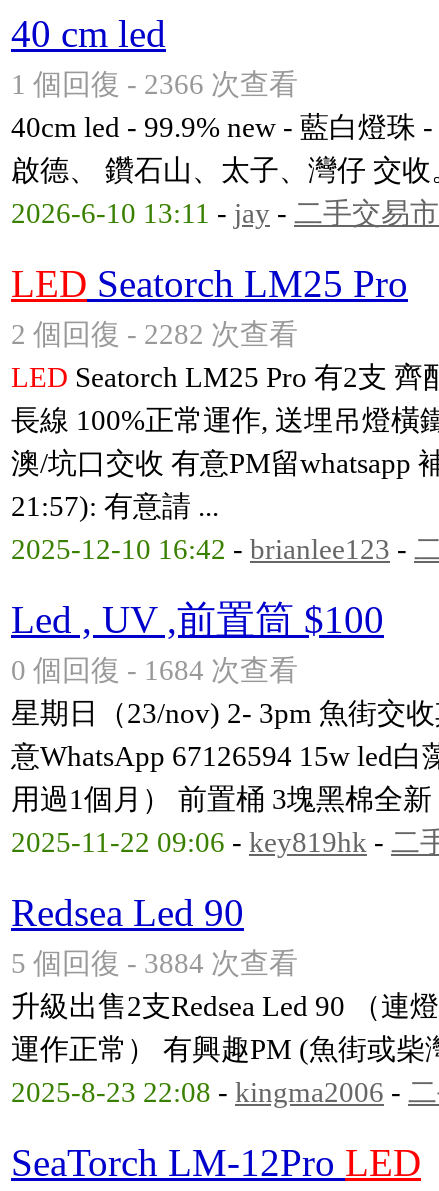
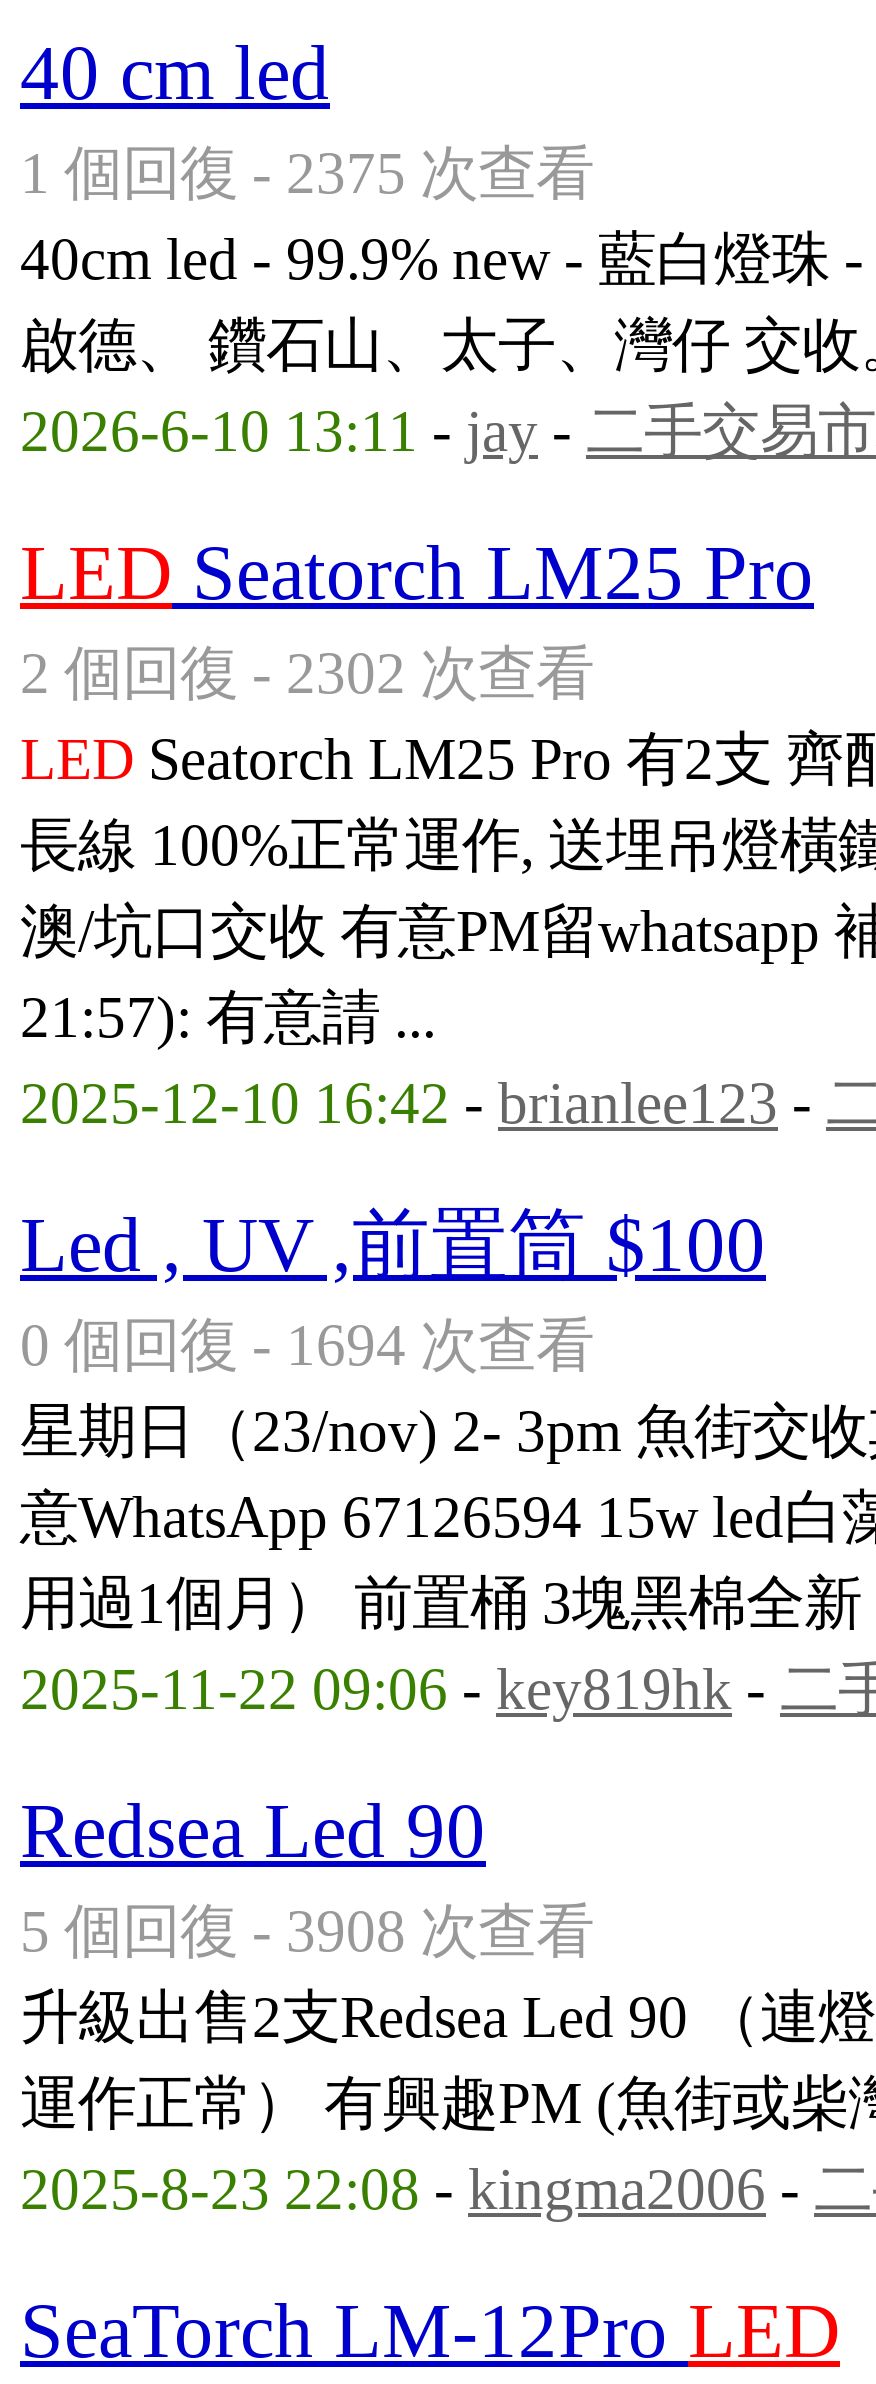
[11,68,298,100] 1 個回復 - 2366 次查看 -> [20,141,594,205] 1 個回復 - 2375 次查看
[11,318,298,350] 2 個回復 - 2282 次查看 -> [20,641,594,705] 2 個回復 - 2302 次查看
[11,654,298,686] 0 個回復 - 1684 次查看 -> [20,1313,594,1377] 0 個回復 - 1694 次查看
[11,947,298,979] 5 個回復 - 3884 次查看 -> [20,1899,594,1963] 5 個回復 - 3908 次查看

